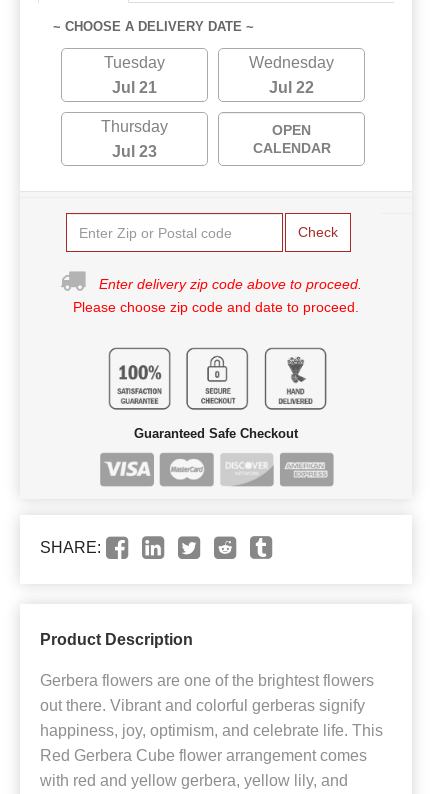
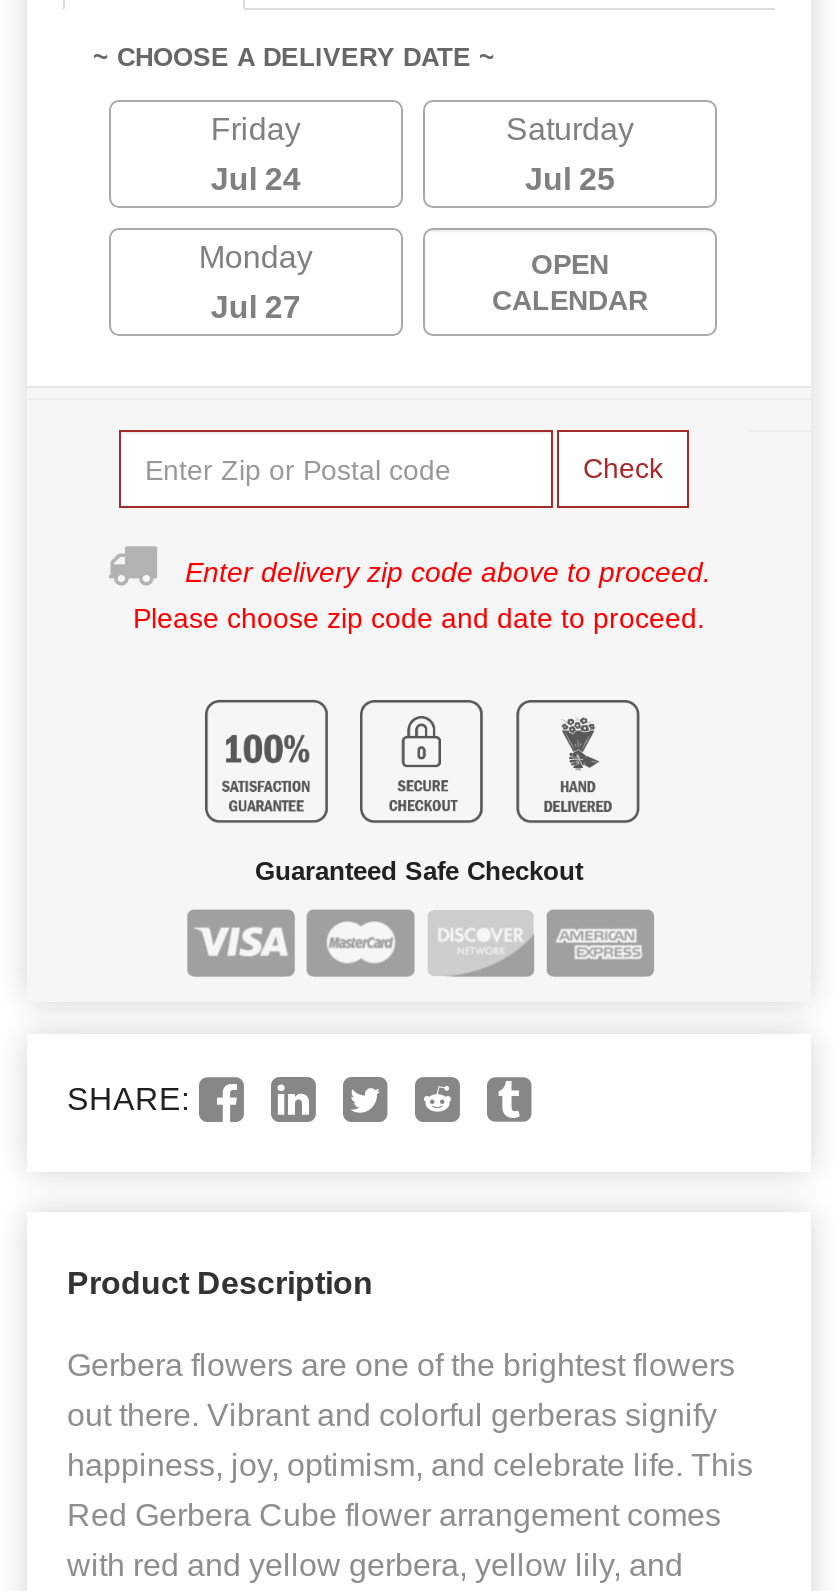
[104,54,165,71] Tuesday -> [211,113,301,147] Friday
[249,54,334,71] Wednesday -> [506,113,634,147] Saturday
[112,79,157,96] Jul 21 -> [211,163,301,197] Jul 24
[269,79,314,96] Jul 22 -> [525,163,615,197] Jul 25
[101,118,168,135] Thursday -> [199,241,313,275] Monday
[112,143,157,160] Jul 23 -> [211,291,301,325] Jul 27

